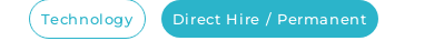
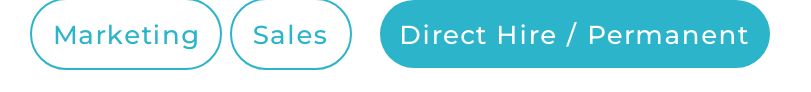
[42,10,133,28] Technology -> [53,18,329,50] Marketing | Sales

